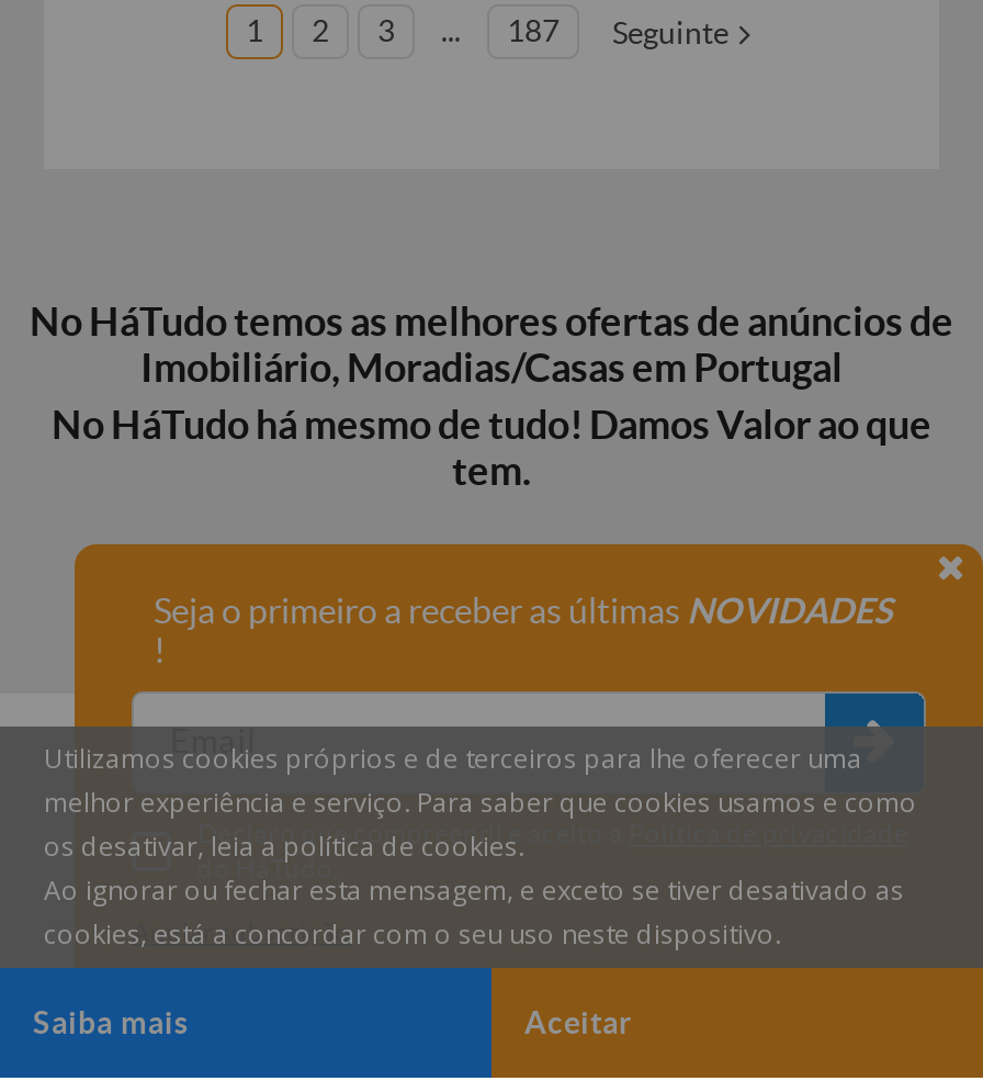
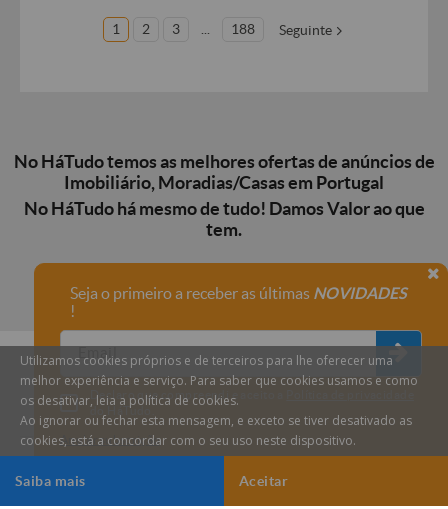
[507,13,560,48] 187 -> [231,21,255,37] 188

